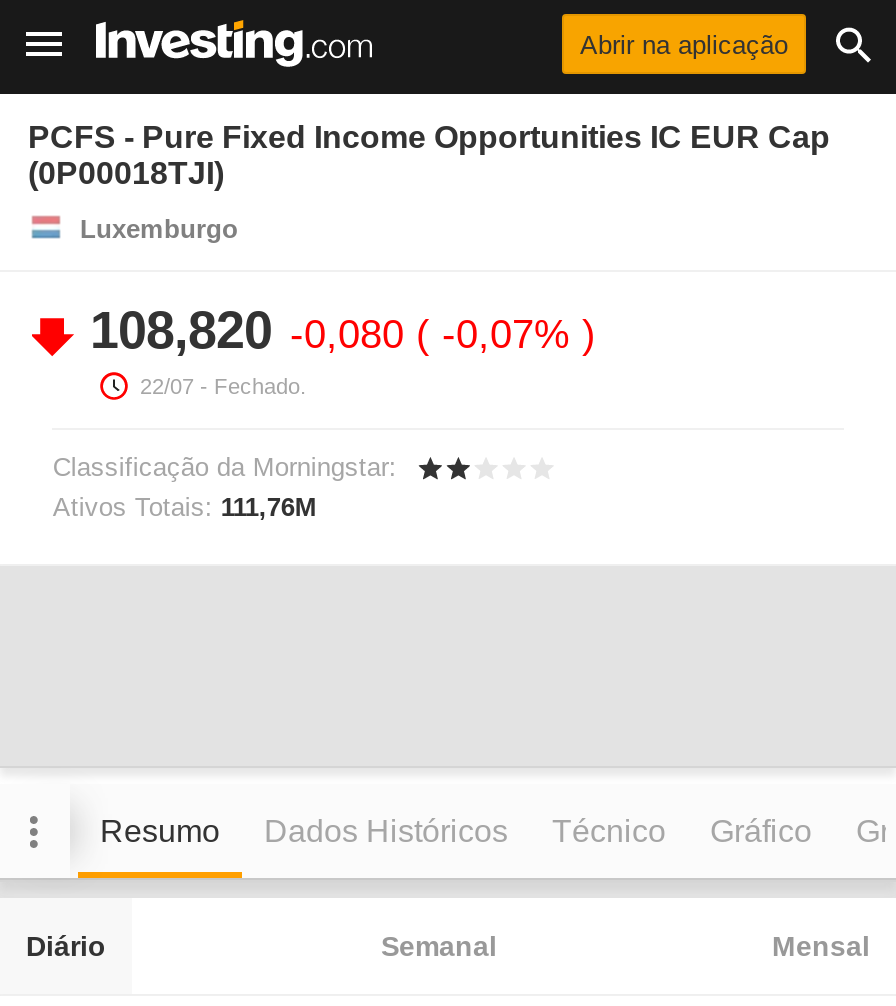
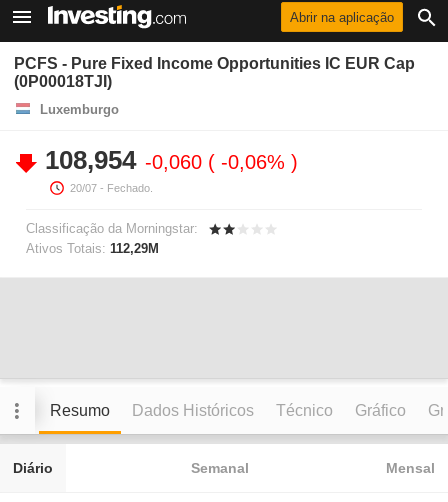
[90,300,582,360] 108,820 -0,080 -0,07% -> [45,145,291,175] 108,954 -0,060 -0,06%
[140,374,306,398] 22/07 - Fechado. -> [70,182,153,194] 20/07 - Fechado.
[53,492,317,522] Ativos Totais: 111,76M -> [26,241,159,256] Ativos Totais: 112,29M

